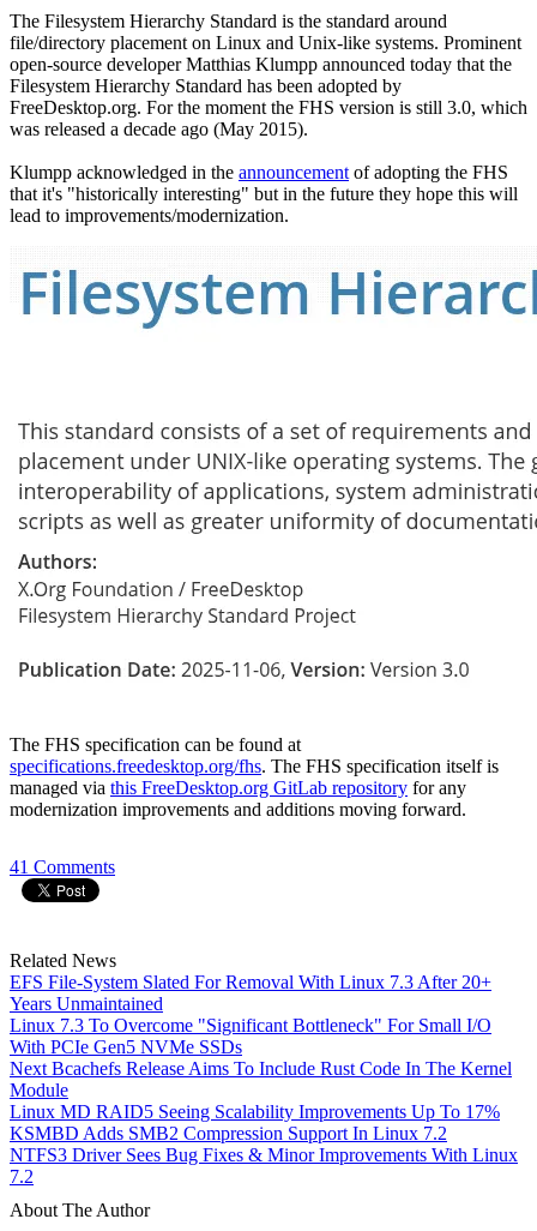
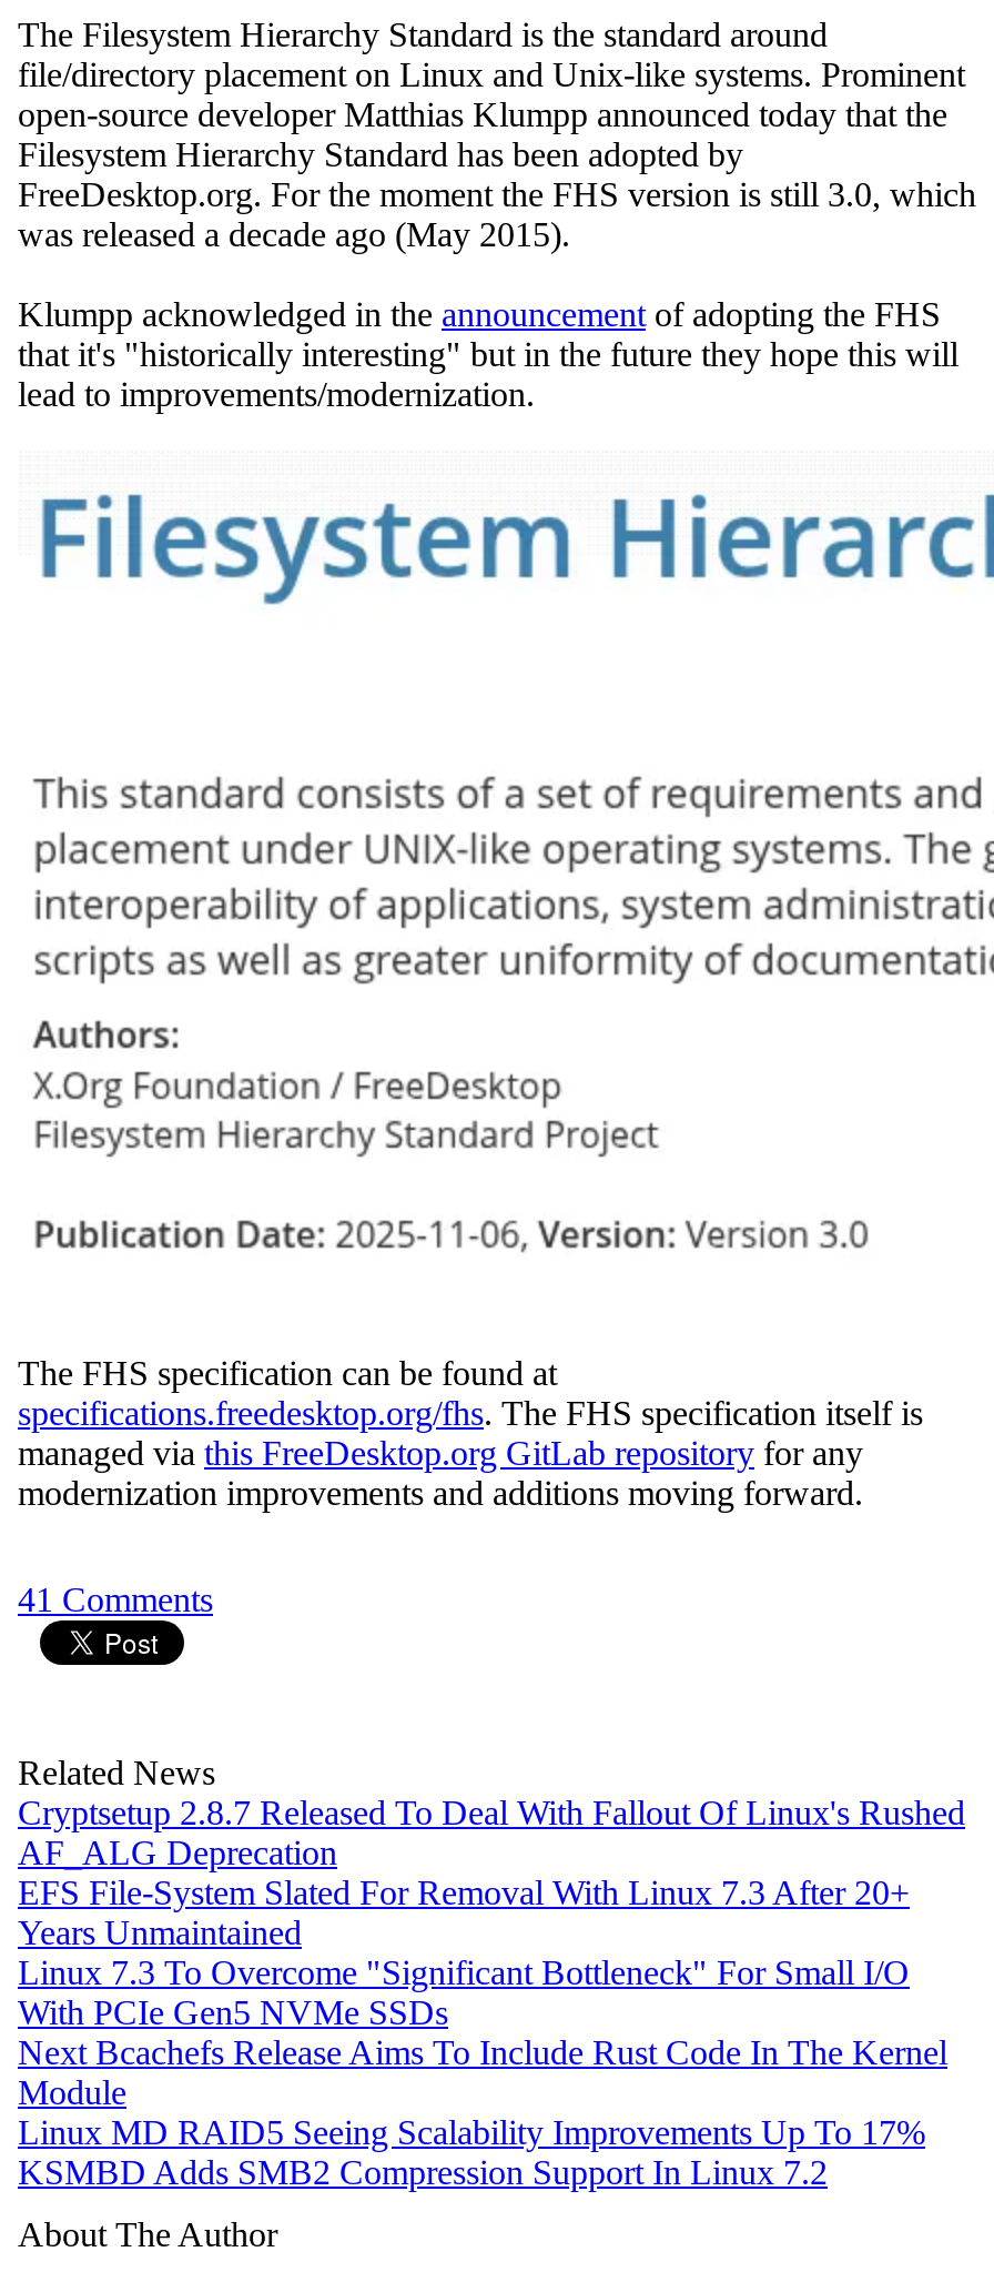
none -> [18,1793,965,1871] Cryptsetup 2.8.7 Released To Deal With Fallout Of Linux's Rushed | AF_ALG Deprecation
moved [10,972,512,1143] -> [18,1873,947,2191]: EFS File-System Slated For Removal With Linux 7.3 After 20+ | Years Unmaintained | Linux 7.3 To Overcome "Significant Bottleneck" For Small I/O | With PCIe Gen5 NVMe SSDs | Next Bcachefs Release Aims To Include Rust Code In The Kernel | Module | Linux MD RAID5 Seeing Scalability Improvements Up To 17% | KSMBD Adds SMB2 Compression Support In Linux 7.2
[10,1144,518,1186] NTFS3 Driver Sees Bug Fixes & Minor Improvements With Linux | 7.2 -> none

